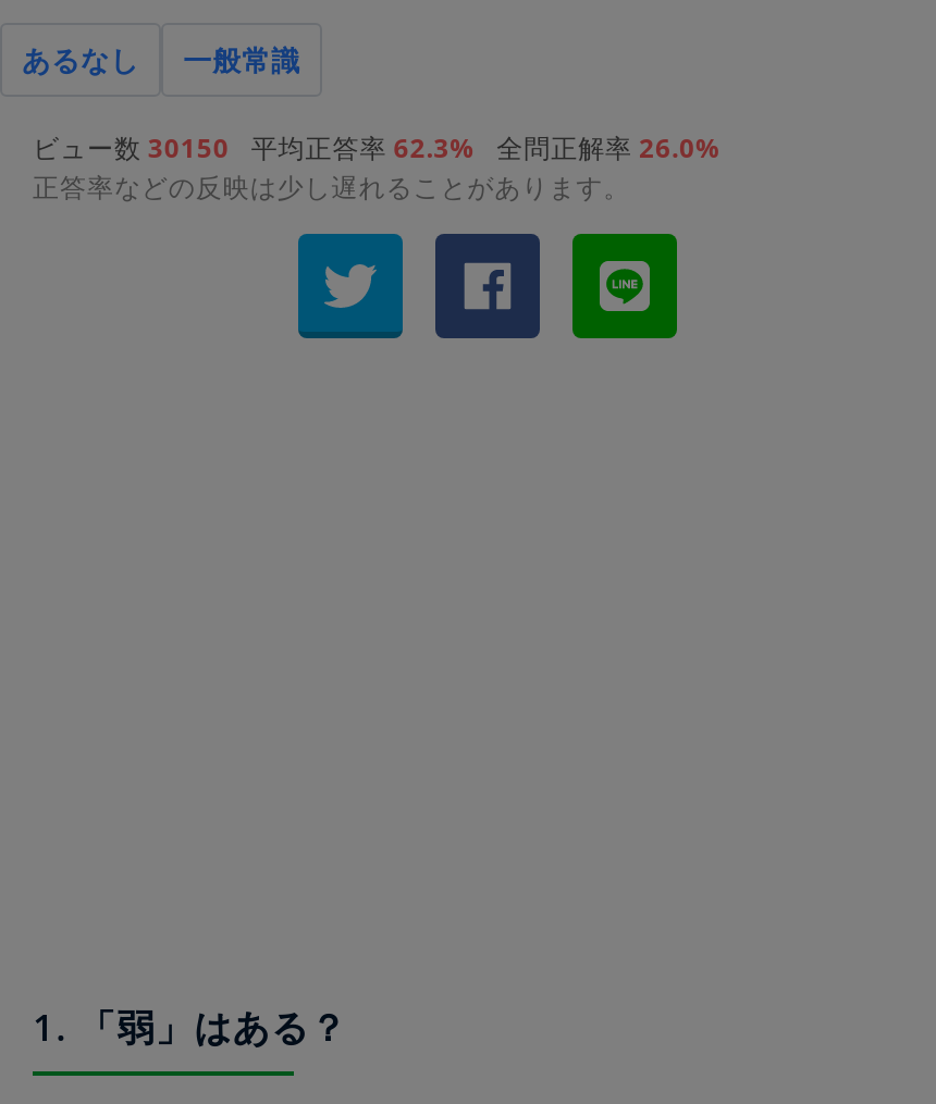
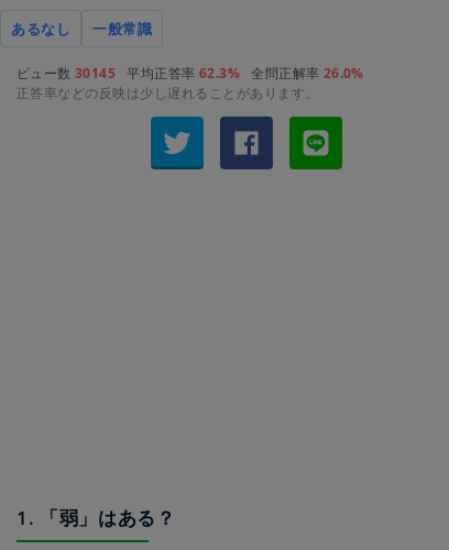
[33,129,721,166] ビュー数 30150 平均正答率 62.3% 全問正解率 26.0% -> [17,64,364,82] ビュー数 30145 平均正答率 62.3% 全問正解率 26.0%

